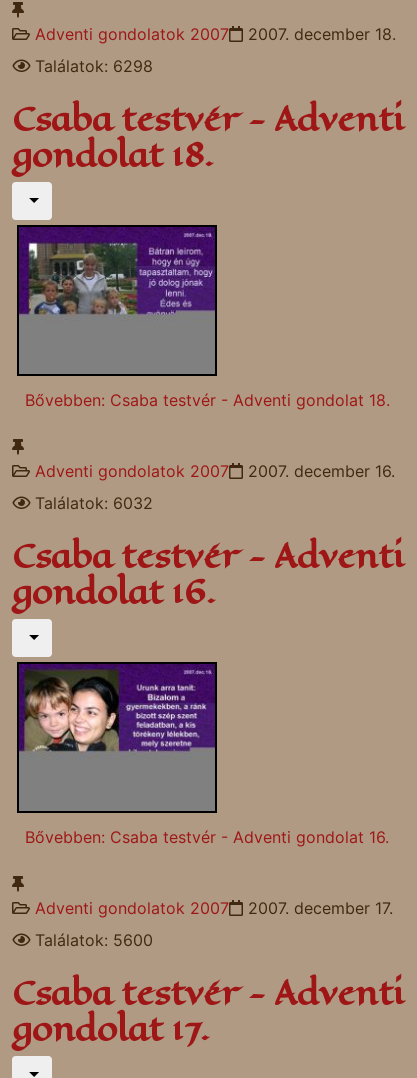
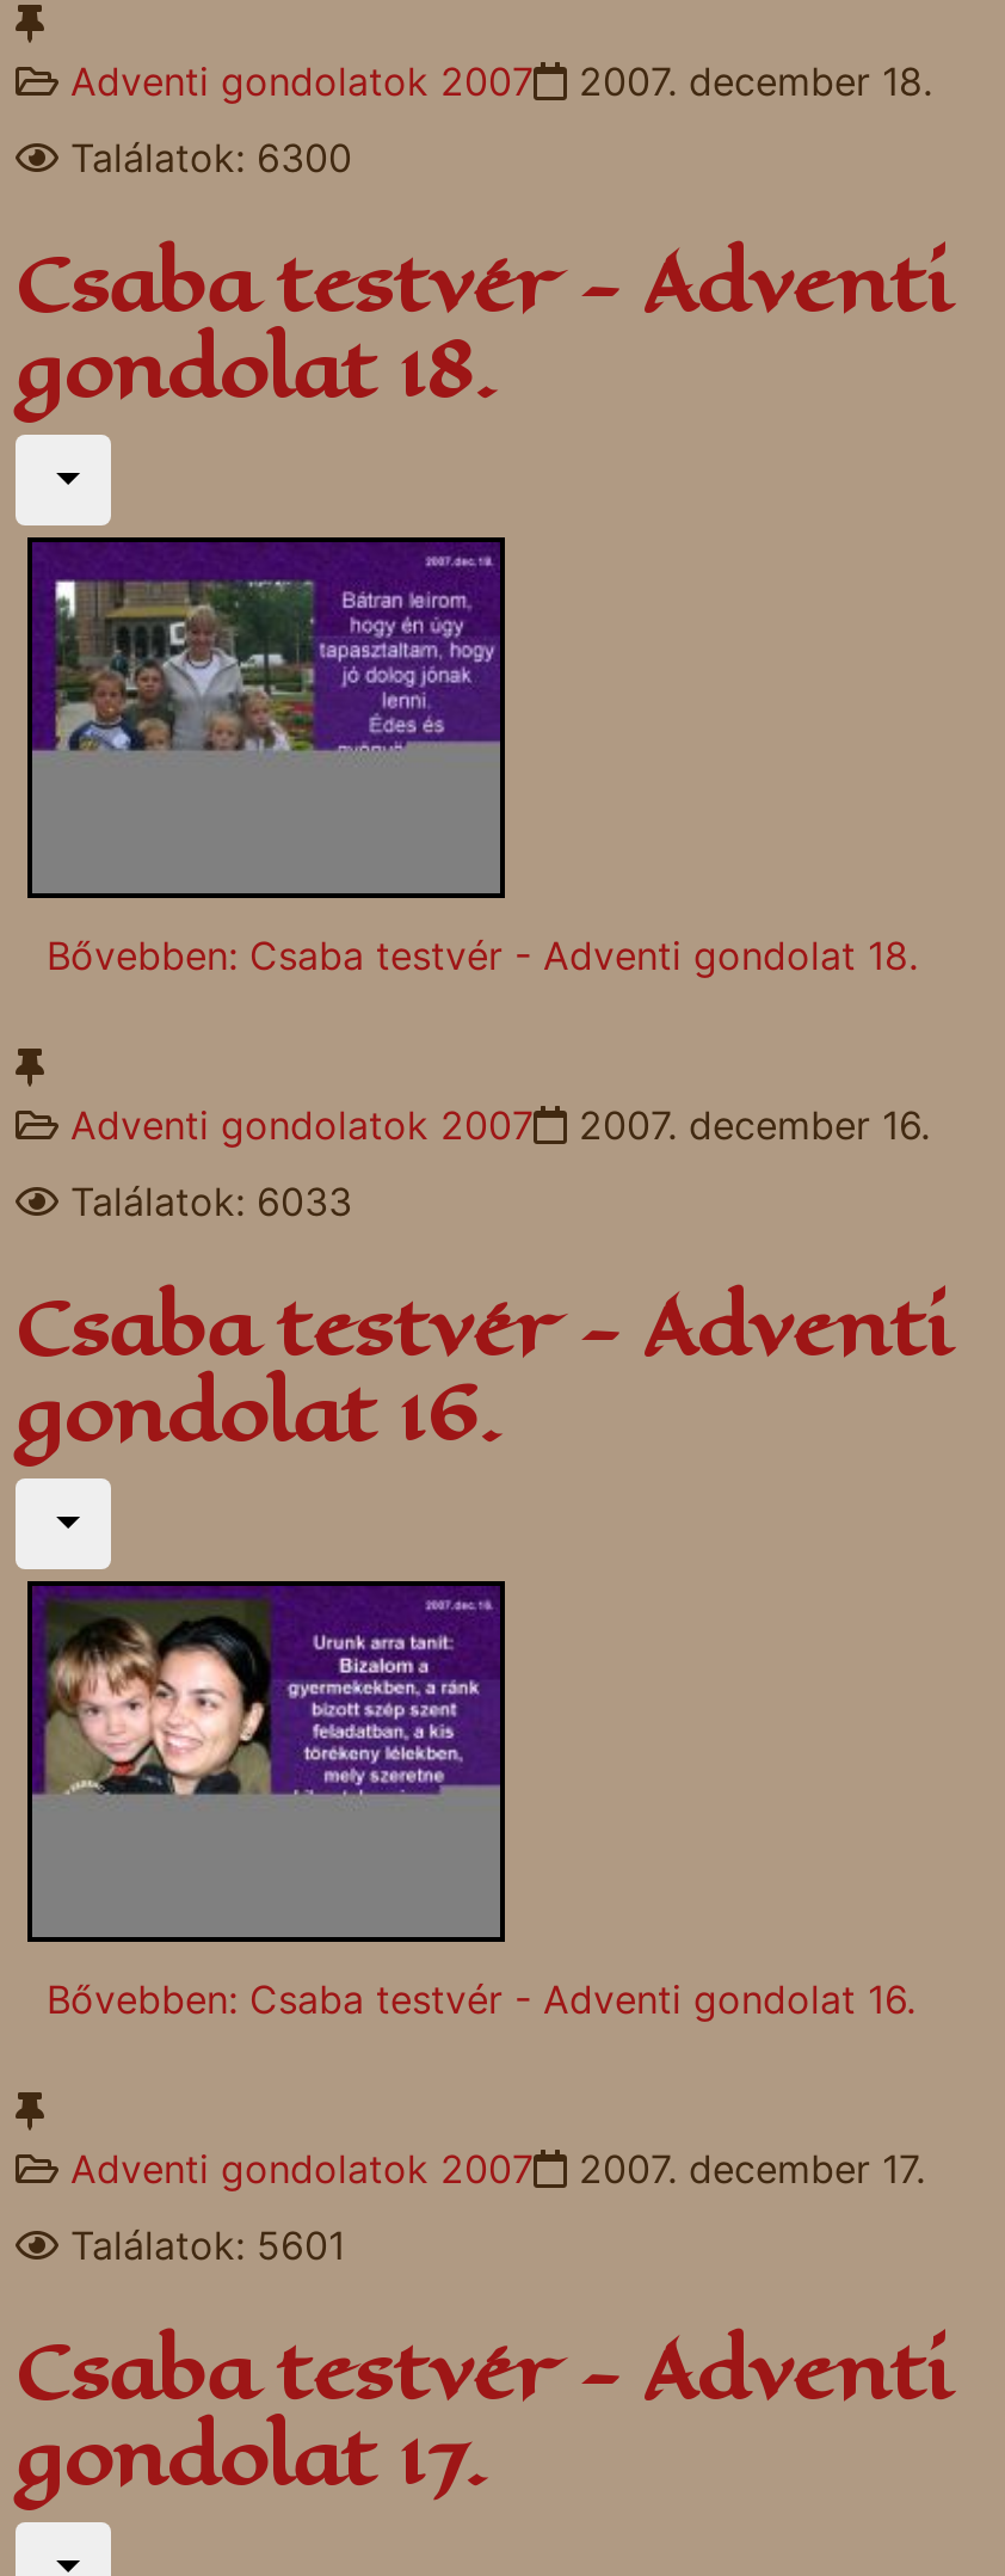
[35,56,153,76] Találatok: 6298 -> [70,134,352,182] Találatok: 6300
[35,493,153,513] Találatok: 6032 -> [70,1178,352,1225] Találatok: 6033
[35,930,153,950] Találatok: 5600 -> [70,2221,345,2269] Találatok: 5601

